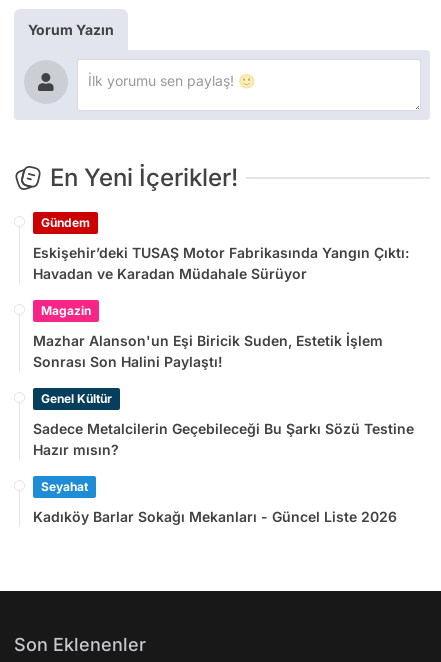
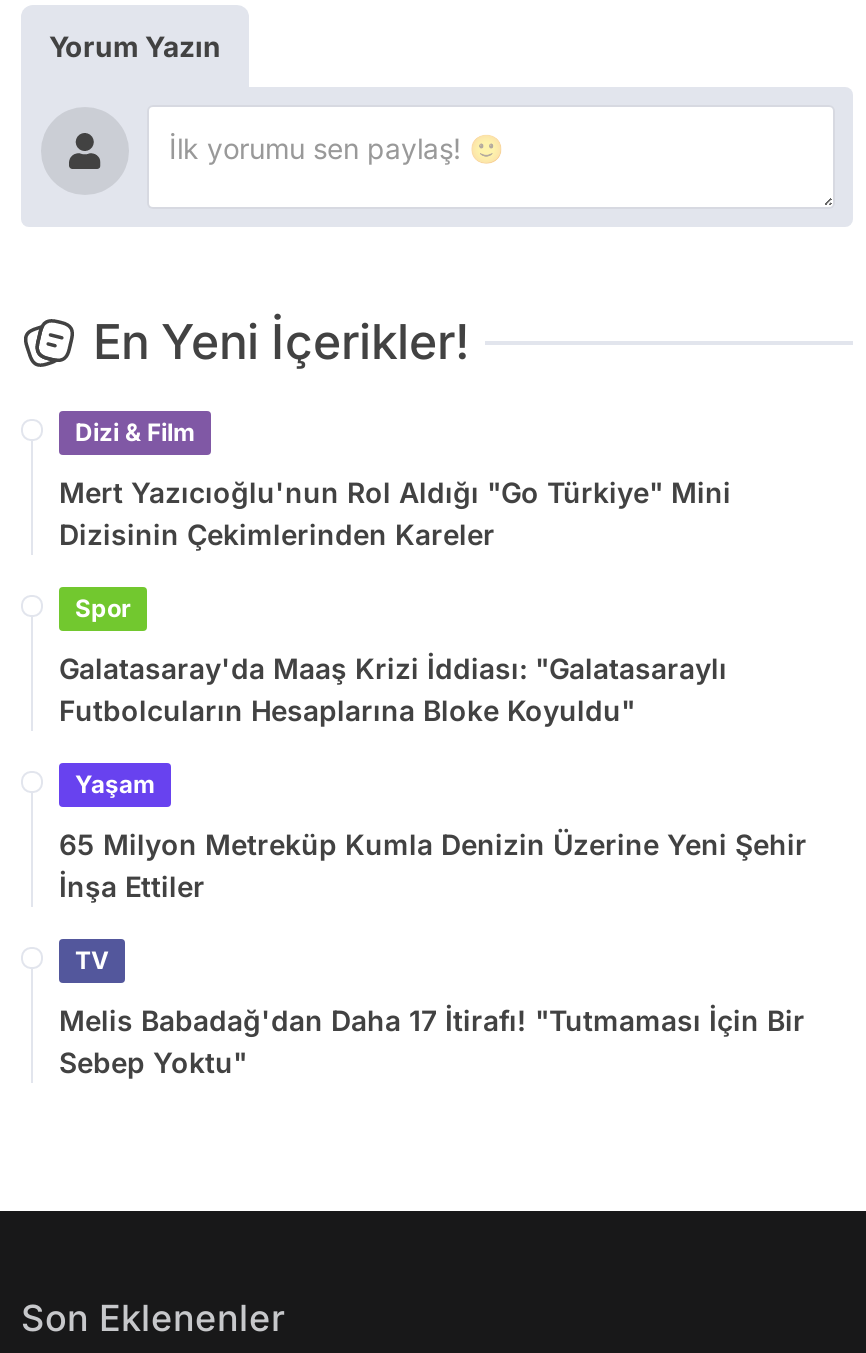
[41,215,90,230] Gündem -> [75,417,195,447] Dizi & Film
[33,244,409,282] Eskişehir’deki TUSAŞ Motor Fabrikasında Yangın Çıktı: | Havadan ve Karadan Müdahale Sürüyor -> [59,475,731,551] Mert Yazıcıoğlu'nun Rol Aldığı "Go Türkiye" Mini | Dizisinin Çekimlerinden Kareler
[41,303,91,318] Magazin -> [75,593,131,623] Spor
[33,332,383,370] Mazhar Alanson'un Eşi Biricik Suden, Estetik İşlem | Sonrası Son Halini Paylaştı! -> [59,651,727,727] Galatasaray'da Maaş Krizi İddiası: "Galatasaraylı | Futbolcuların Hesaplarına Bloke Koyuldu"
[41,391,112,406] Genel Kültür -> [75,769,155,799] Yaşam
[33,420,414,458] Sadece Metalcilerin Geçebileceği Bu Şarkı Sözü Testine | Hazır mısın? -> [59,827,807,903] 65 Milyon Metreküp Kumla Denizin Üzerine Yeni Şehir | İnşa Ettiler
[41,479,88,494] Seyahat -> [75,945,109,975] TV
[33,508,397,525] Kadıköy Barlar Sokağı Mekanları - Güncel Liste 2026 -> [59,1003,805,1079] Melis Babadağ'dan Daha 17 İtirafı! "Tutmaması İçin Bir | Sebep Yoktu"

